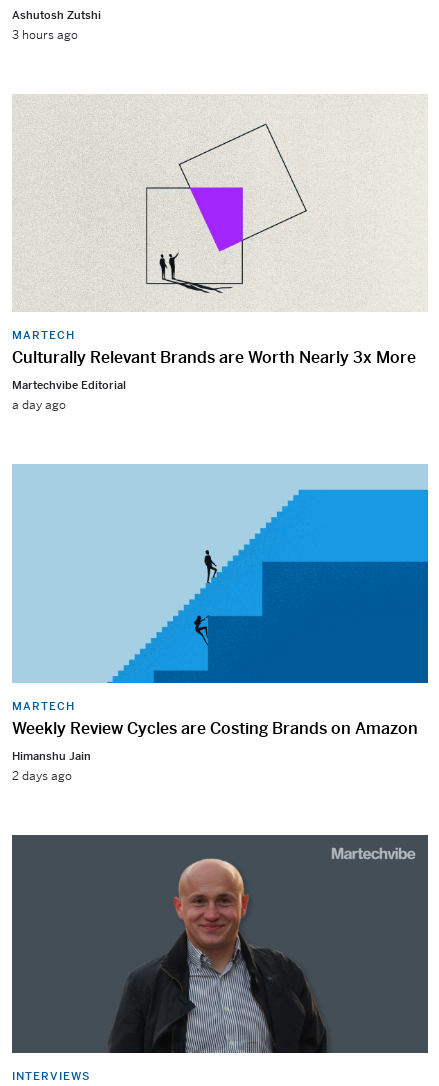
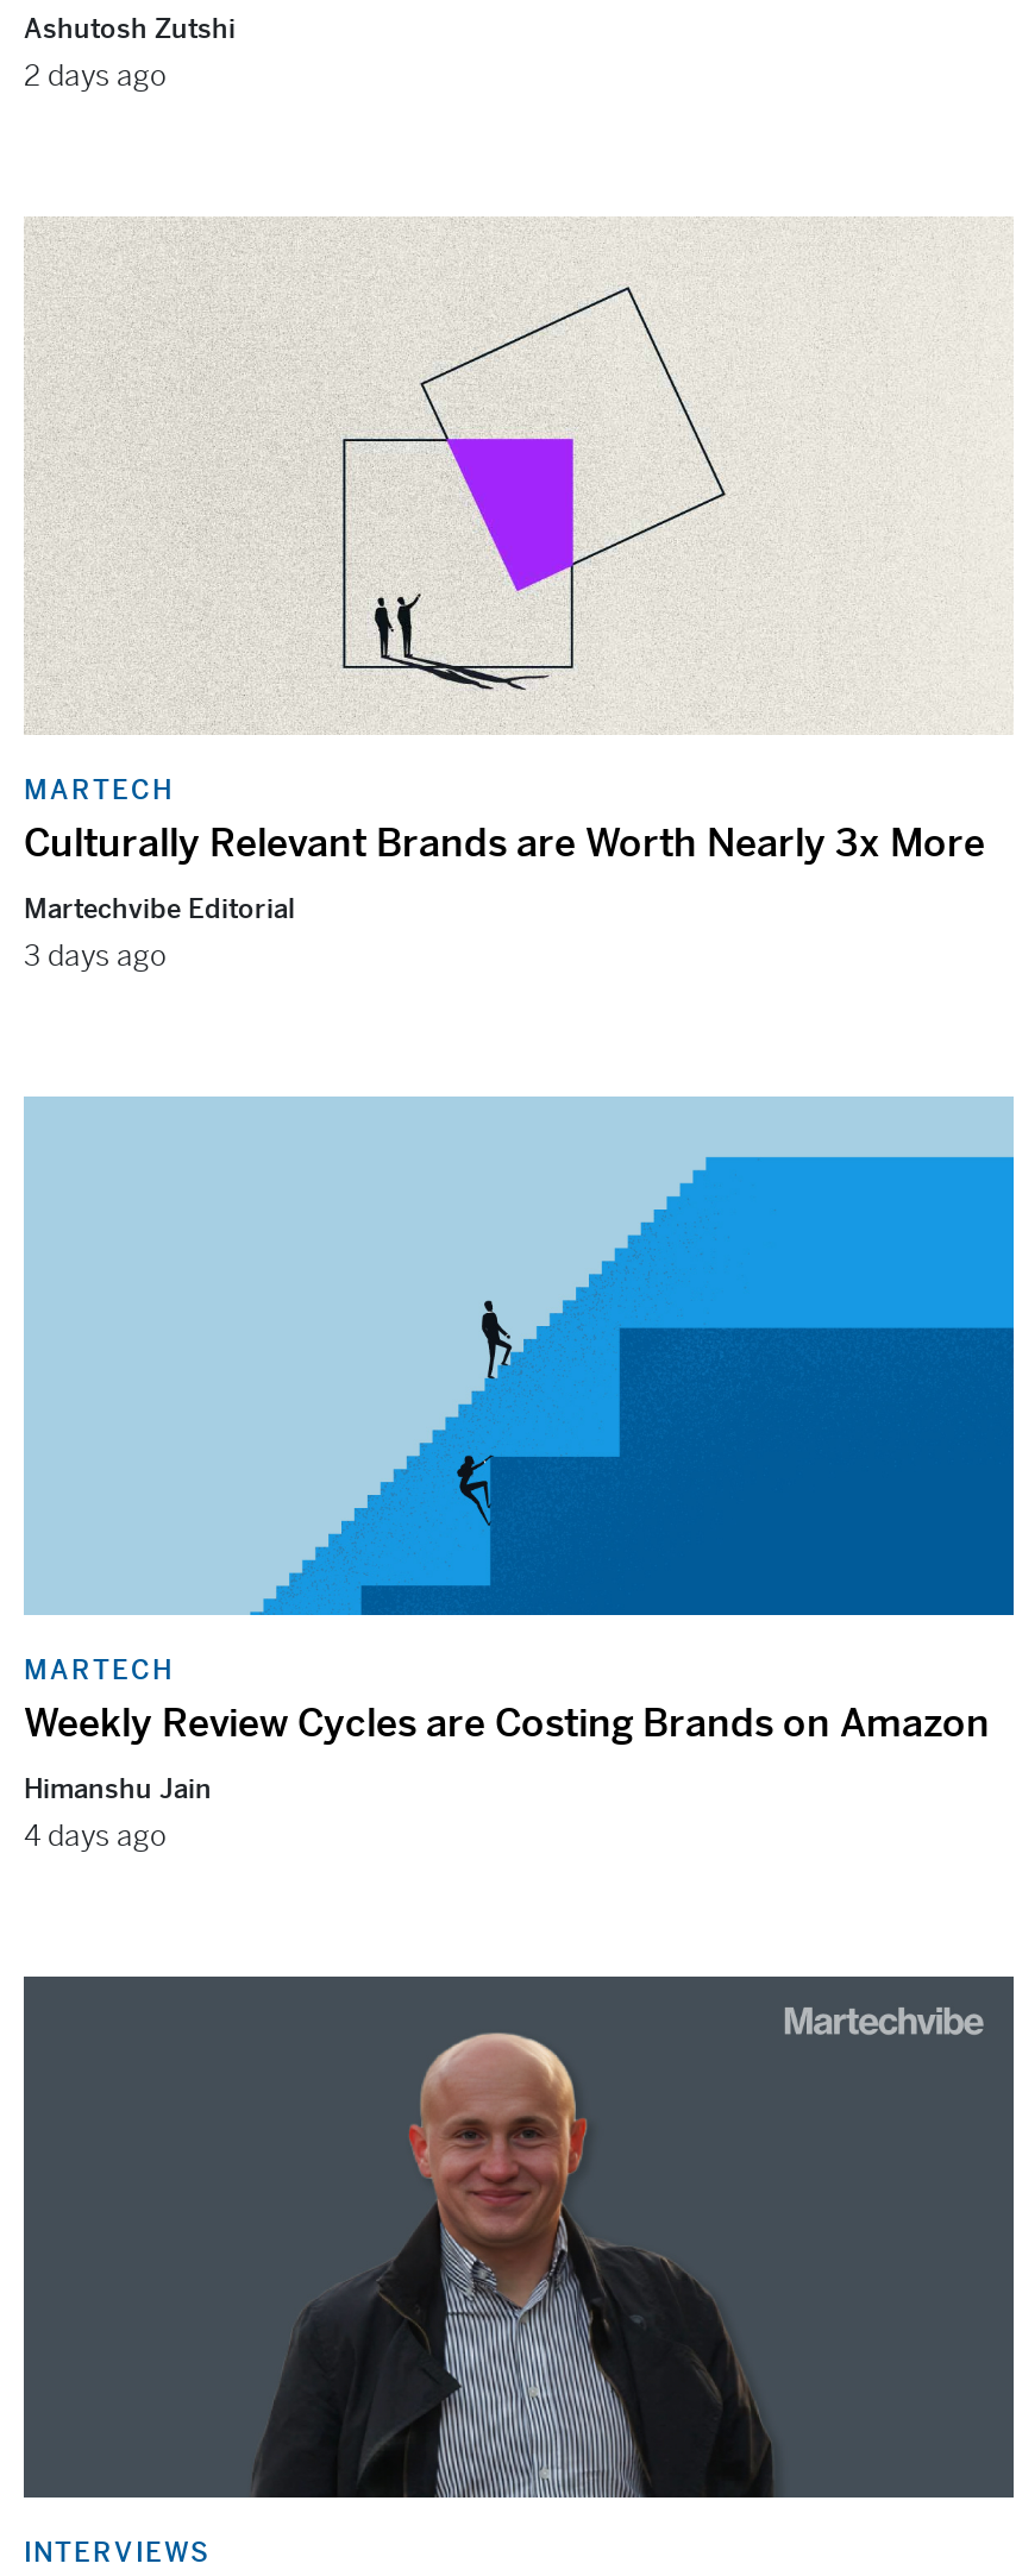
[12,27,78,43] 3 hours ago -> [24,57,167,95] 2 days ago
[12,397,66,413] a day ago -> [24,938,167,976] 3 days ago
[12,768,72,784] 2 days ago -> [24,1819,167,1857] 4 days ago

